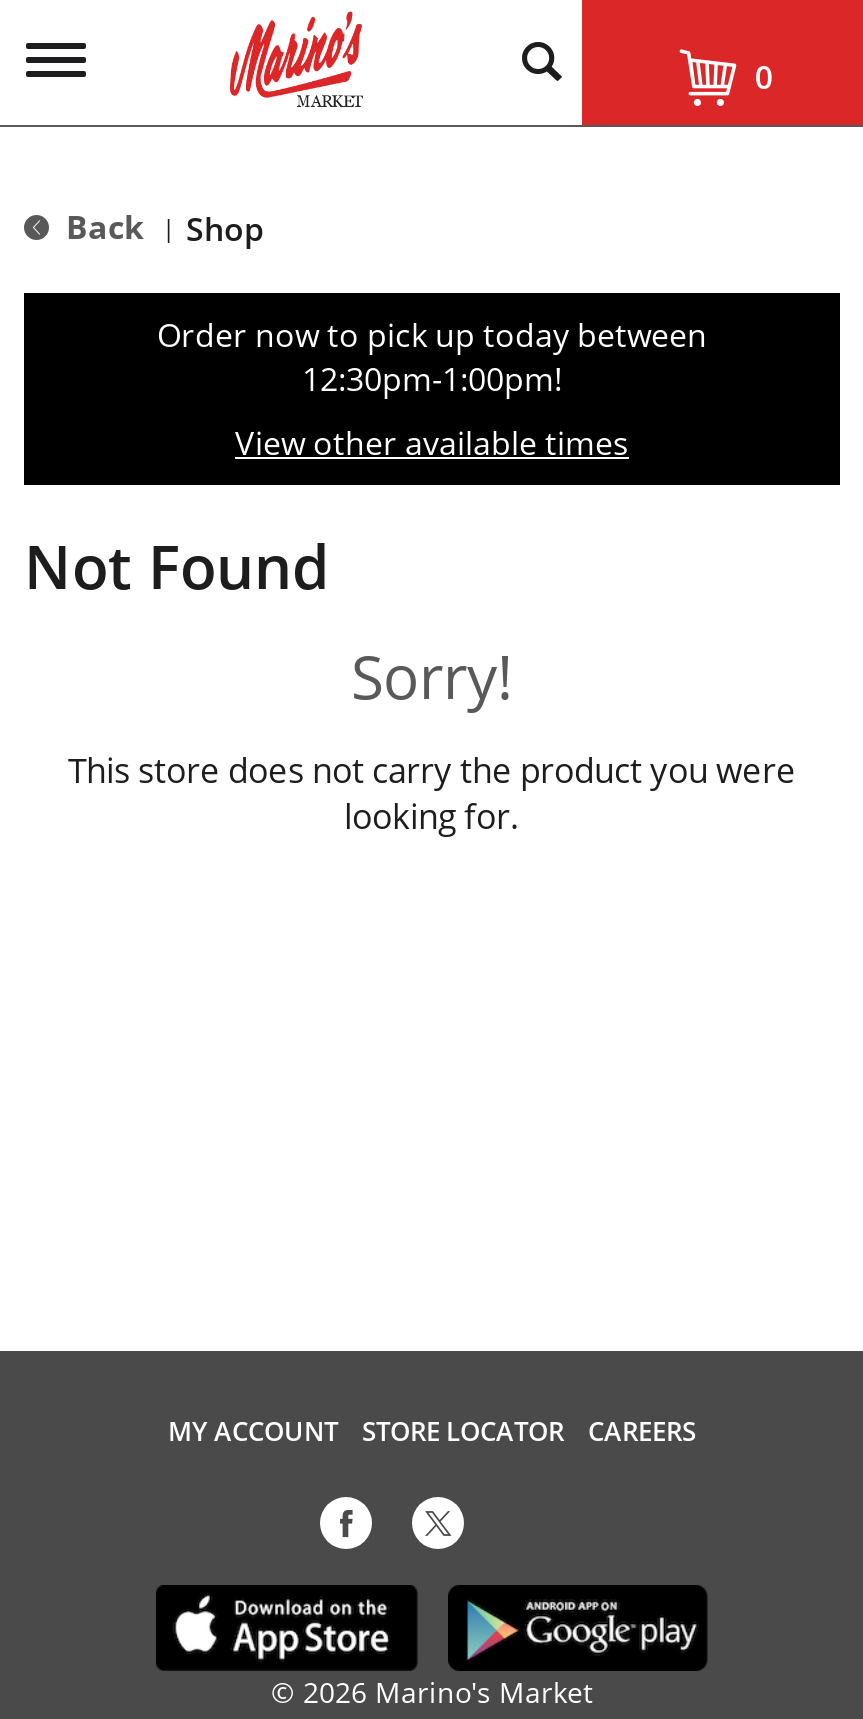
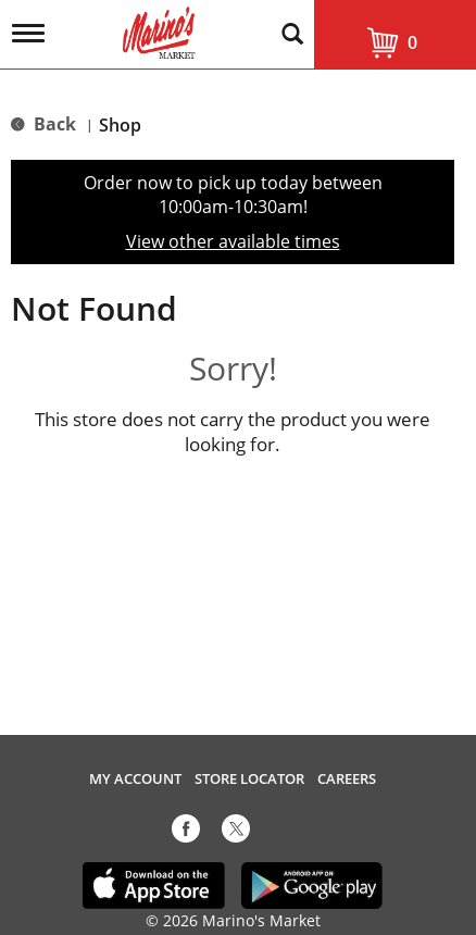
[302,357,562,401] 12:30pm-1:00pm! -> [158,195,307,219] 10:00am-10:30am!

